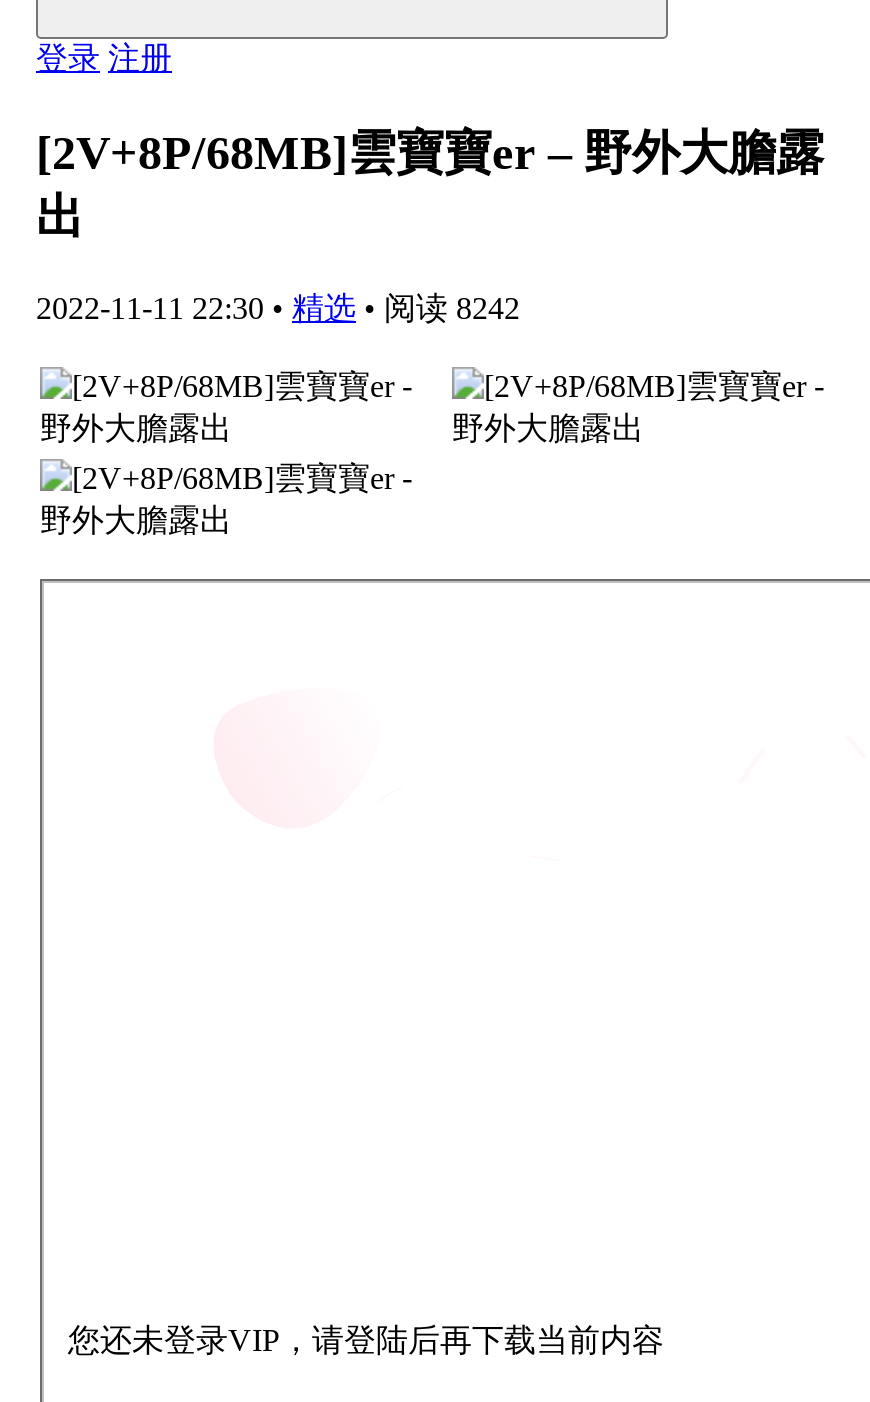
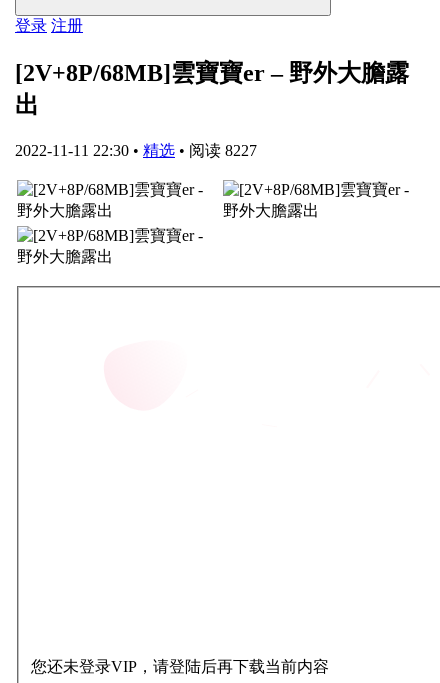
[36,291,520,325] 2022-11-11 22:30 • 精选 • 阅读 8242 -> [15,142,257,159] 2022-11-11 22:30 • 精选 • 阅读 8227

